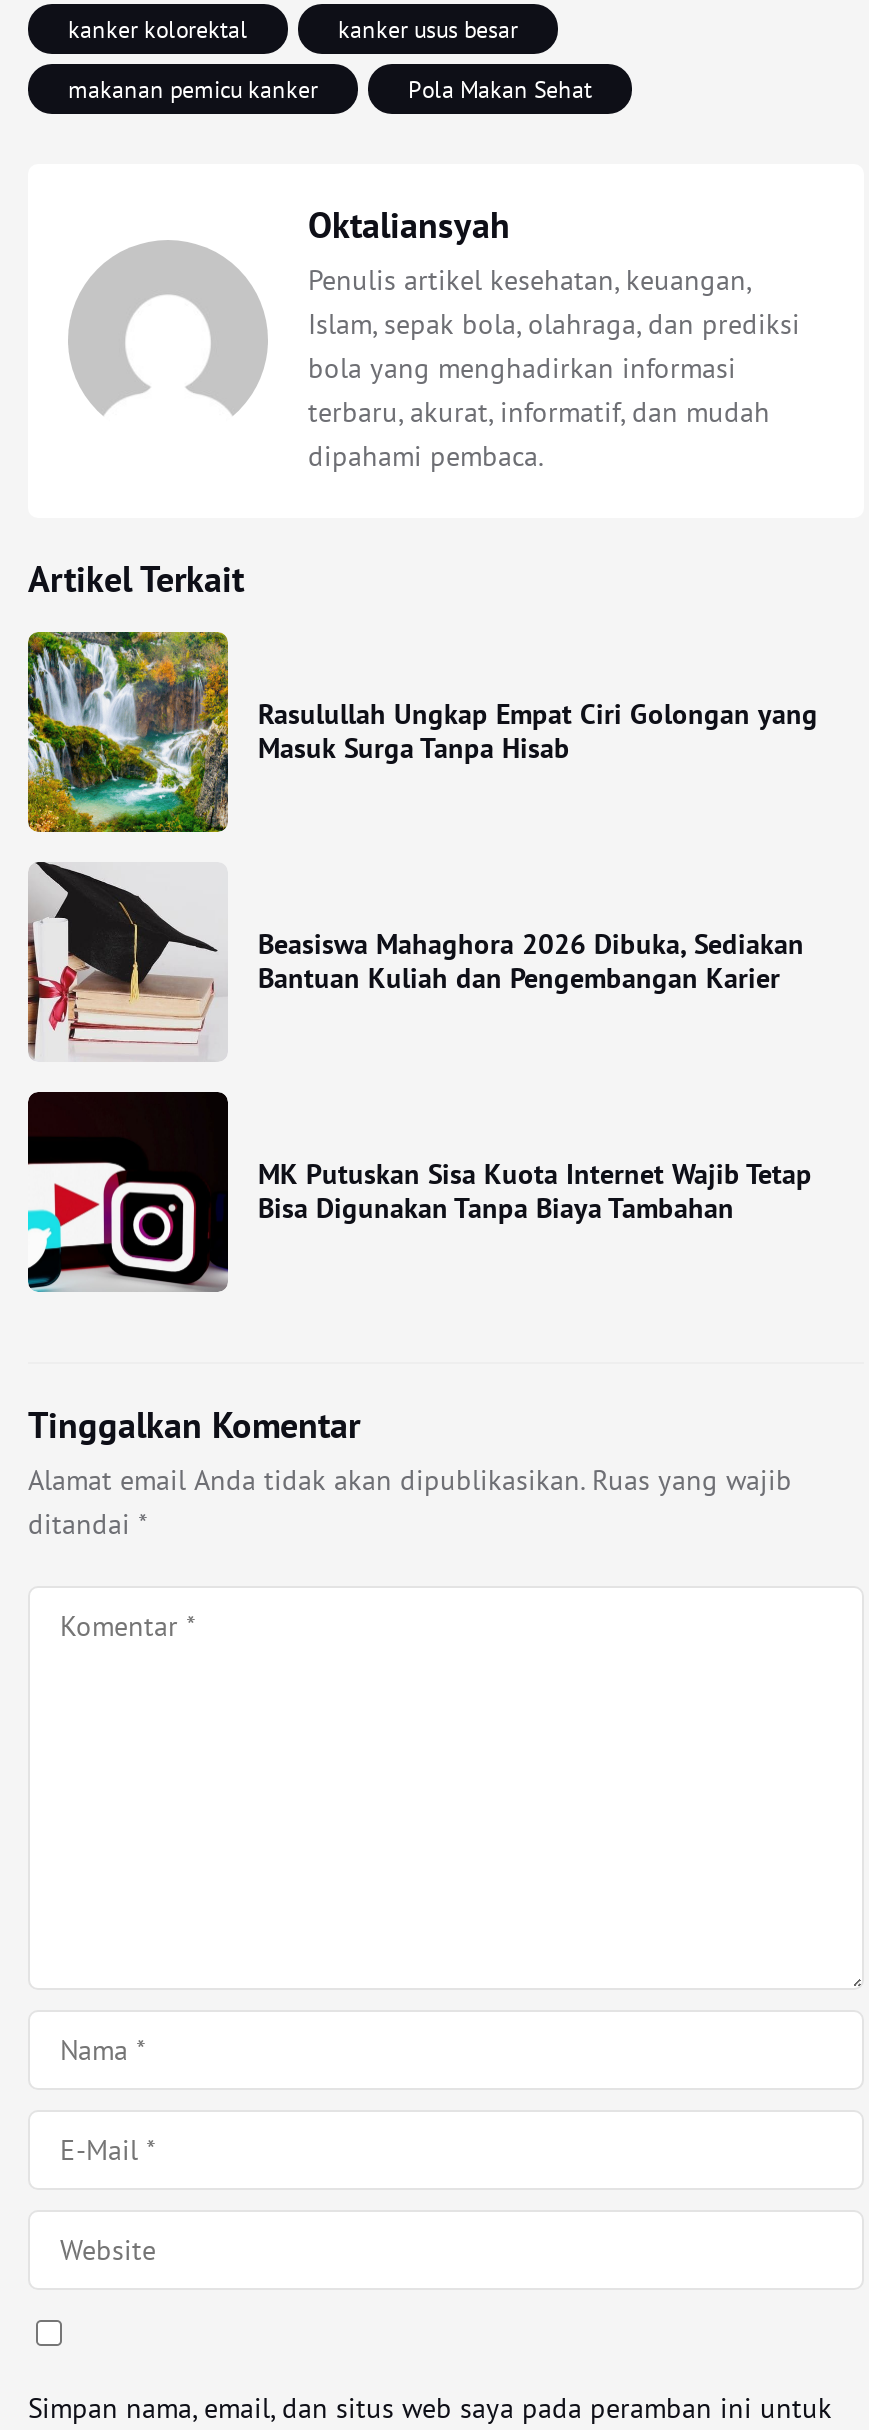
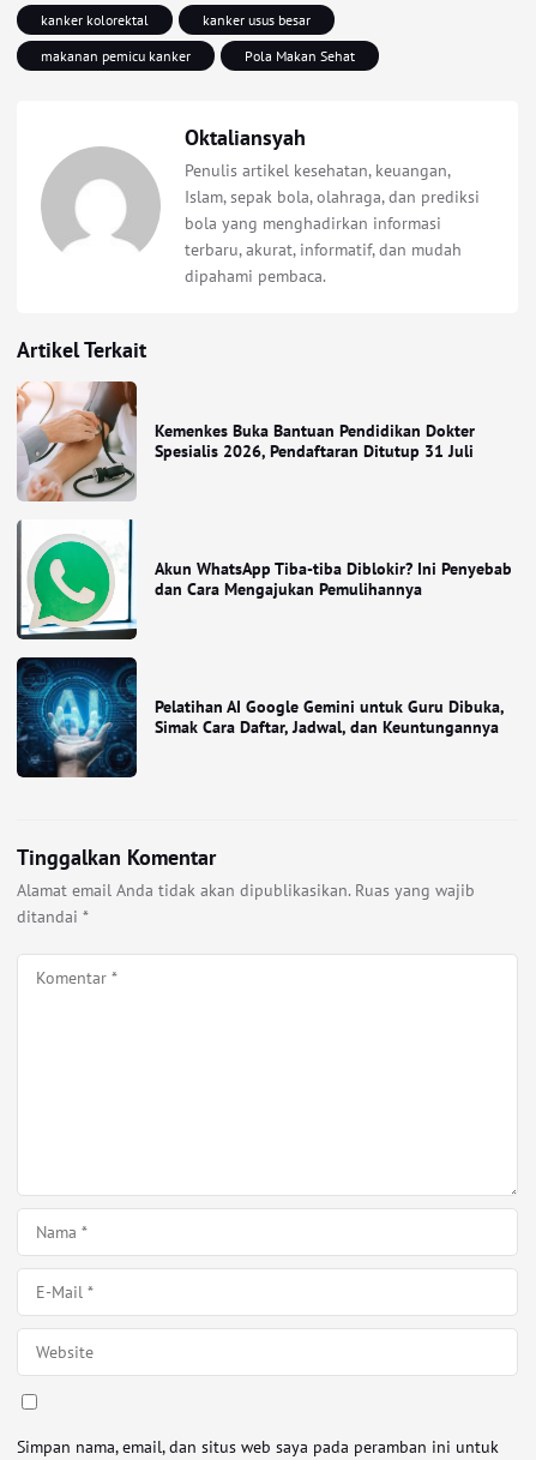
[26,630,818,834] [image] | Rasulullah Ungkap Empat Ciri Golongan yang | Masuk Surga Tanpa Hisab -> [16,381,475,501] [image] | Kemenkes Buka Bantuan Pendidikan Dokter | Spesialis 2026, Pendaftaran Ditutup 31 Juli
[26,860,804,1062] [image] | Beasiswa Mahaghora 2026 Dibuka, Sediakan | Bantuan Kuliah dan Pengembangan Karier -> [16,518,512,641] [image] | Akun WhatsApp Tiba-tiba Diblokir? Ini Penyebab | dan Cara Mengajukan Pemulihannya
[26,1094,812,1292] [image] | MK Putuskan Sisa Kuota Internet Wajib Tetap | Bisa Digunakan Tanpa Biaya Tambahan -> [16,659,504,779] [image] | Pelatihan AI Google Gemini untuk Guru Dibuka, | Simak Cara Daftar, Jadwal, dan Keuntungannya

